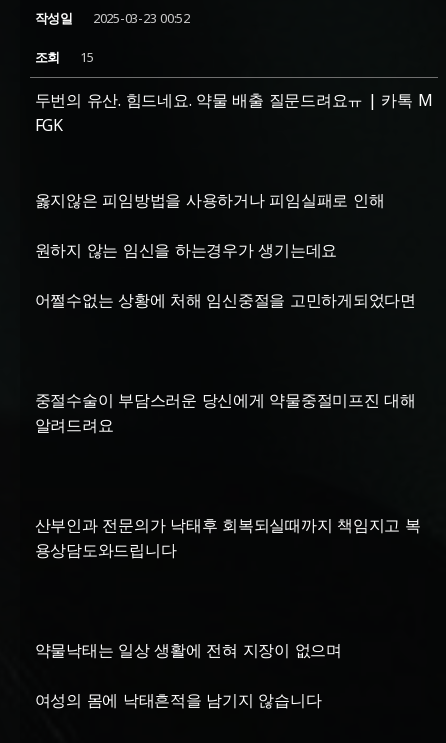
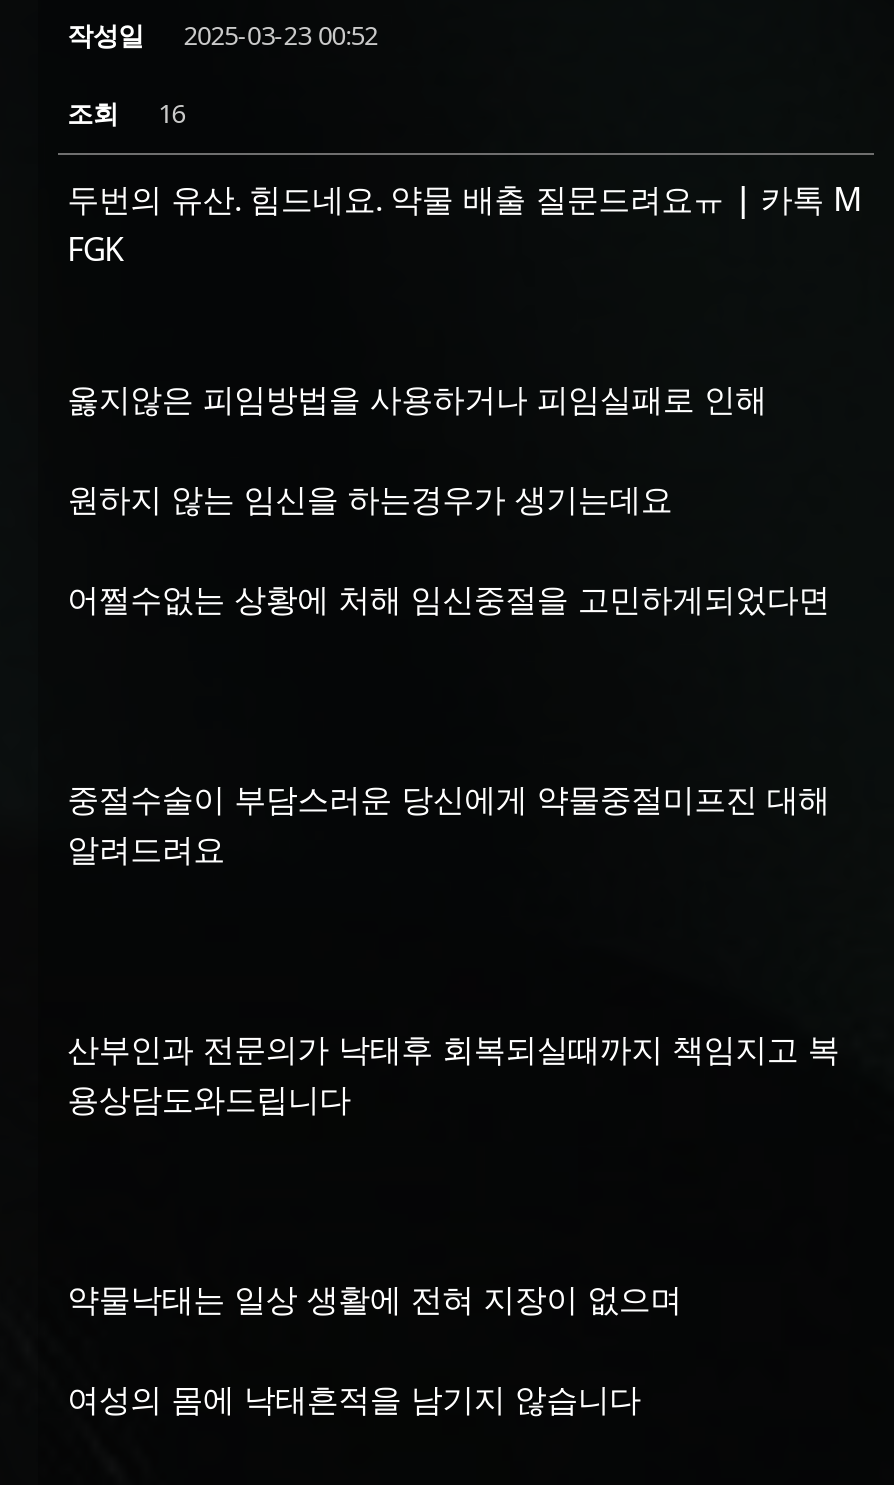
[35,48,94,66] 조회 15 -> [67,95,185,131] 조회 16

